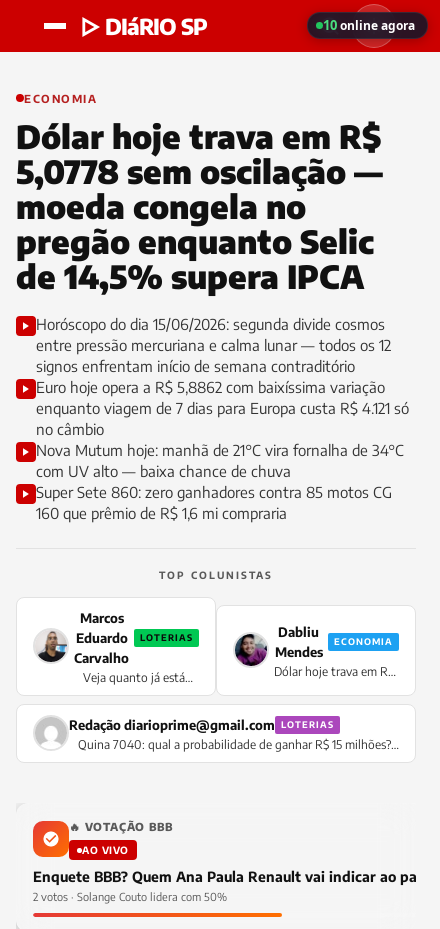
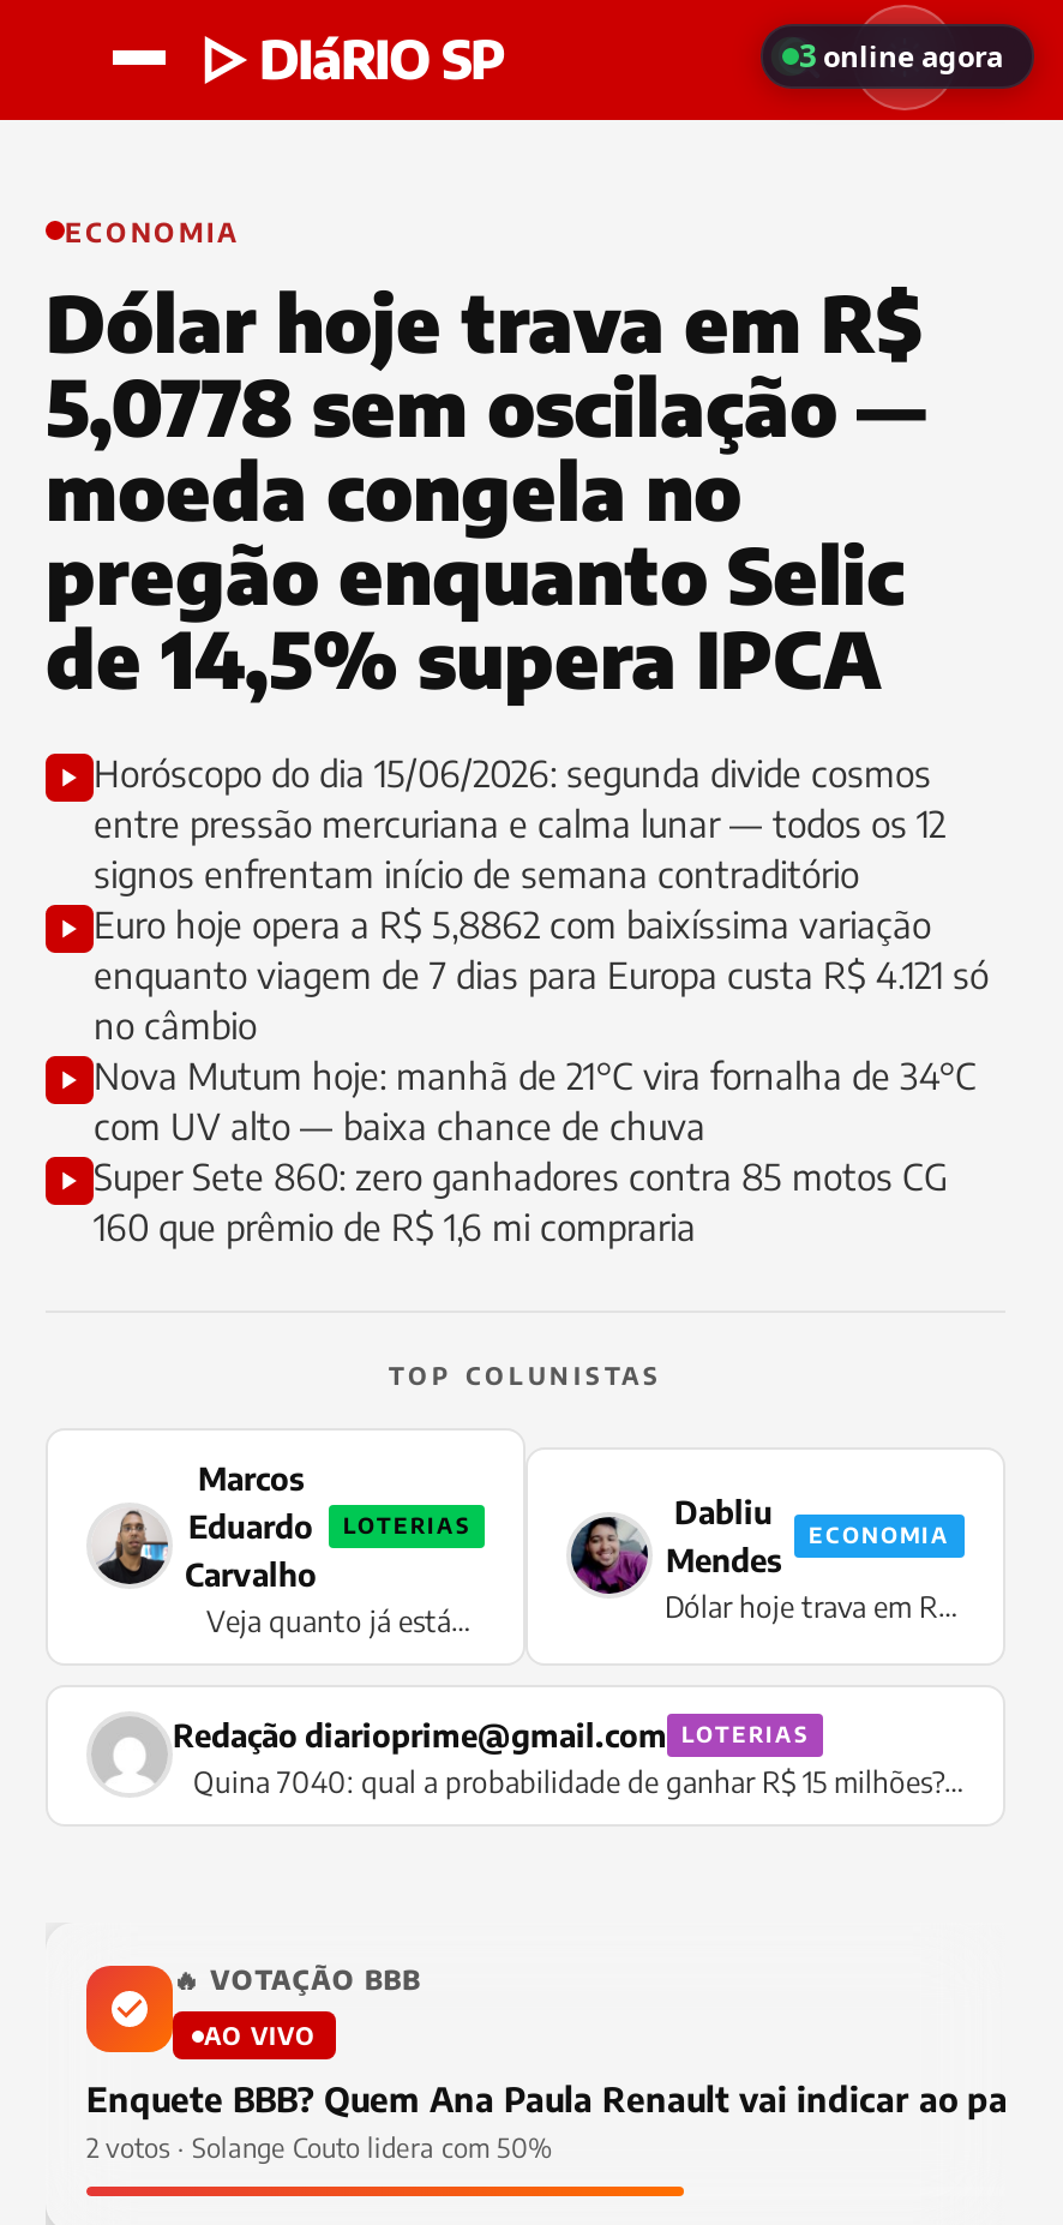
[323,16,415,34] 10 online agora -> [799,34,1003,77] 3 online agora

